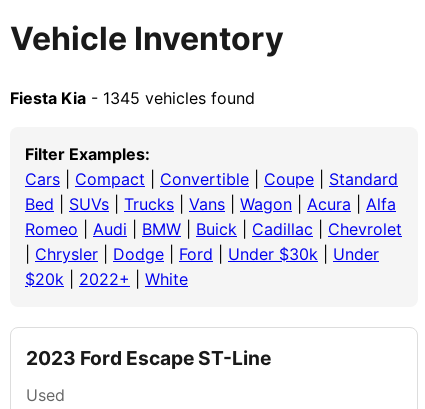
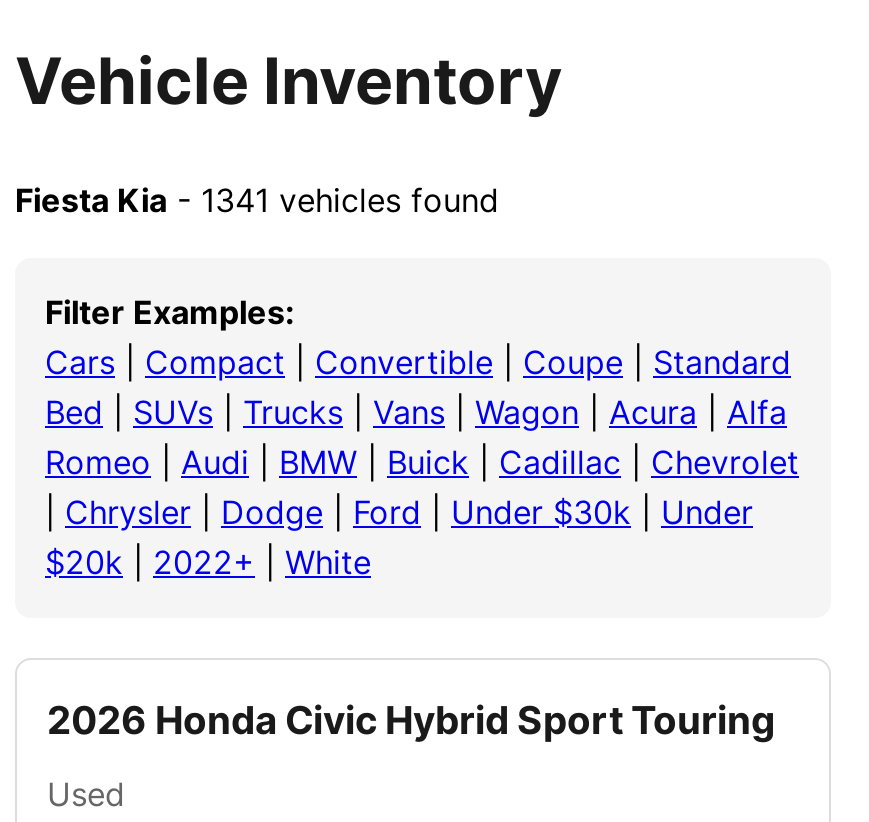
[10,88,255,108] Fiesta Kia - 1345 vehicles found -> [15,180,499,220] Fiesta Kia - 1341 vehicles found
[26,346,271,370] 2023 Ford Escape ST-Line -> [47,696,775,744] 2026 Honda Civic Hybrid Sport Touring

